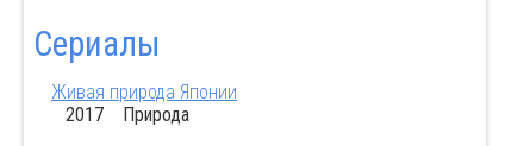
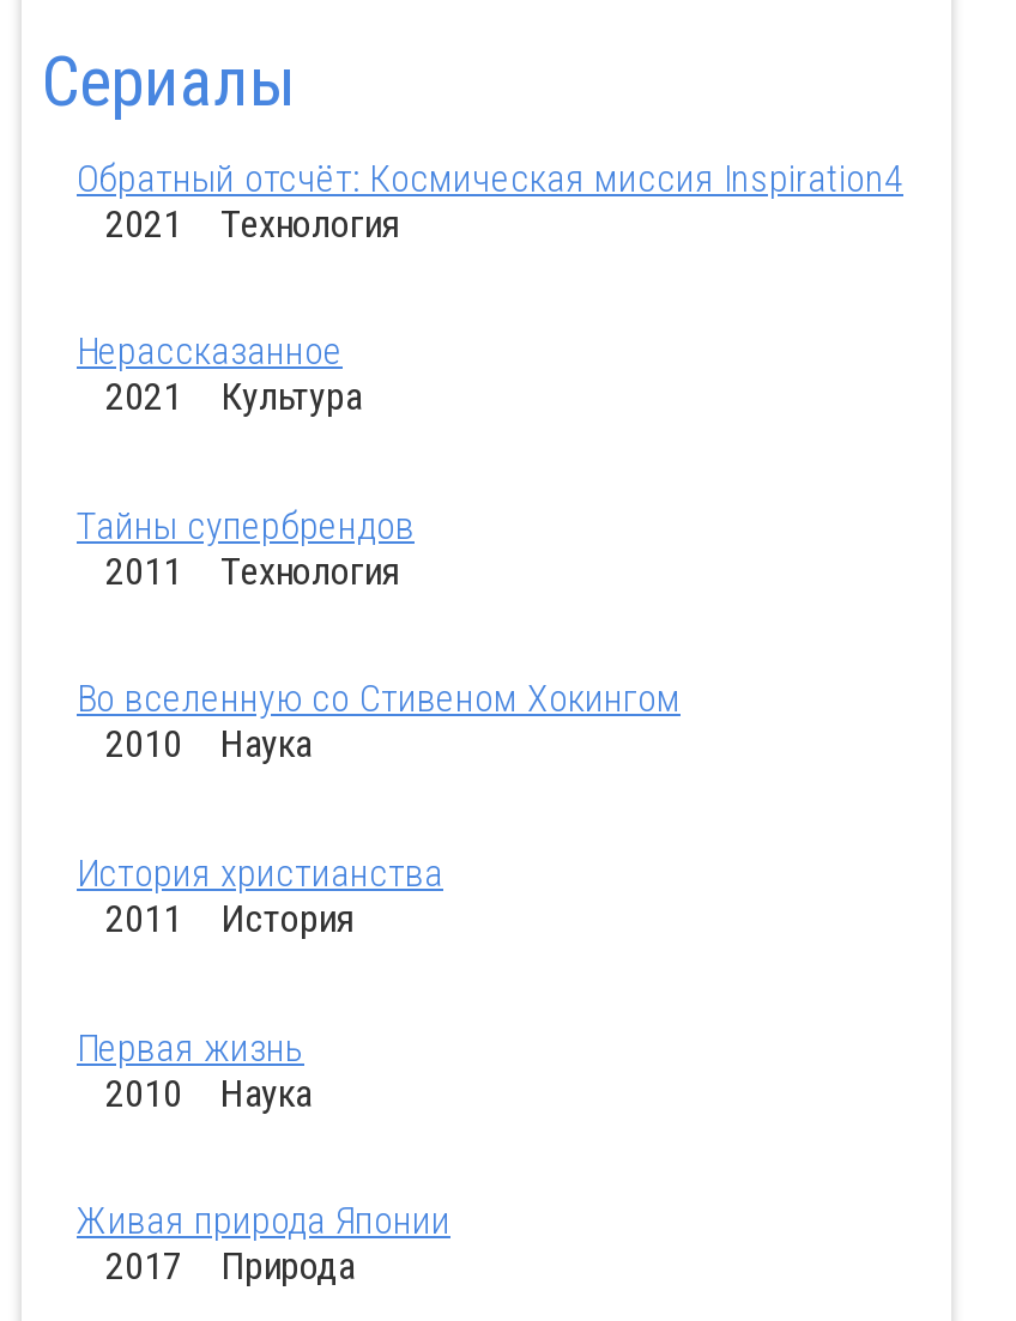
none -> [77,155,903,1115] Обратный отсчёт: Космическая миссия Inspiration4 | 2021 Технология | Нерассказанное | 2021 Культура | Тайны супербрендов | 2011 Технология | Во вселенную со Стивеном Хокингом | 2010 Наука | История христианства | 2011 История | Первая жизнь | 2010 Наука

